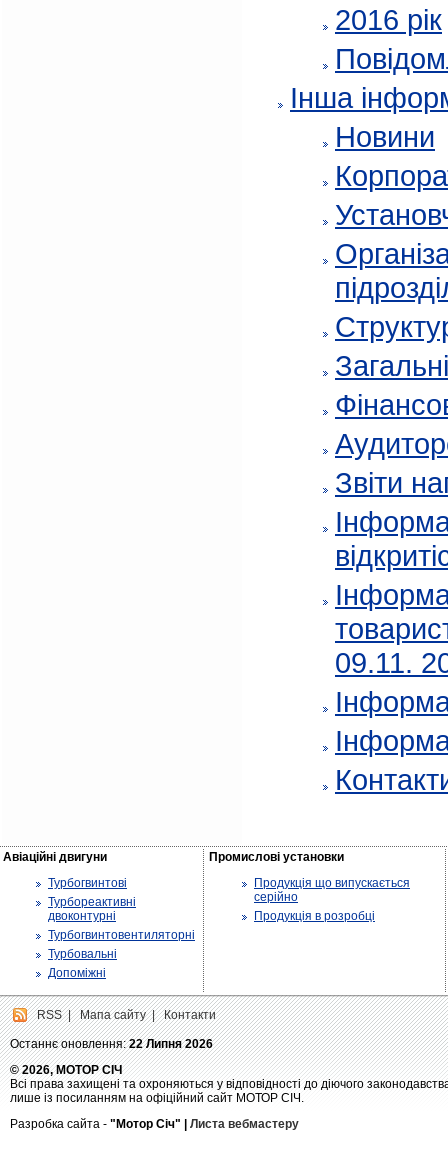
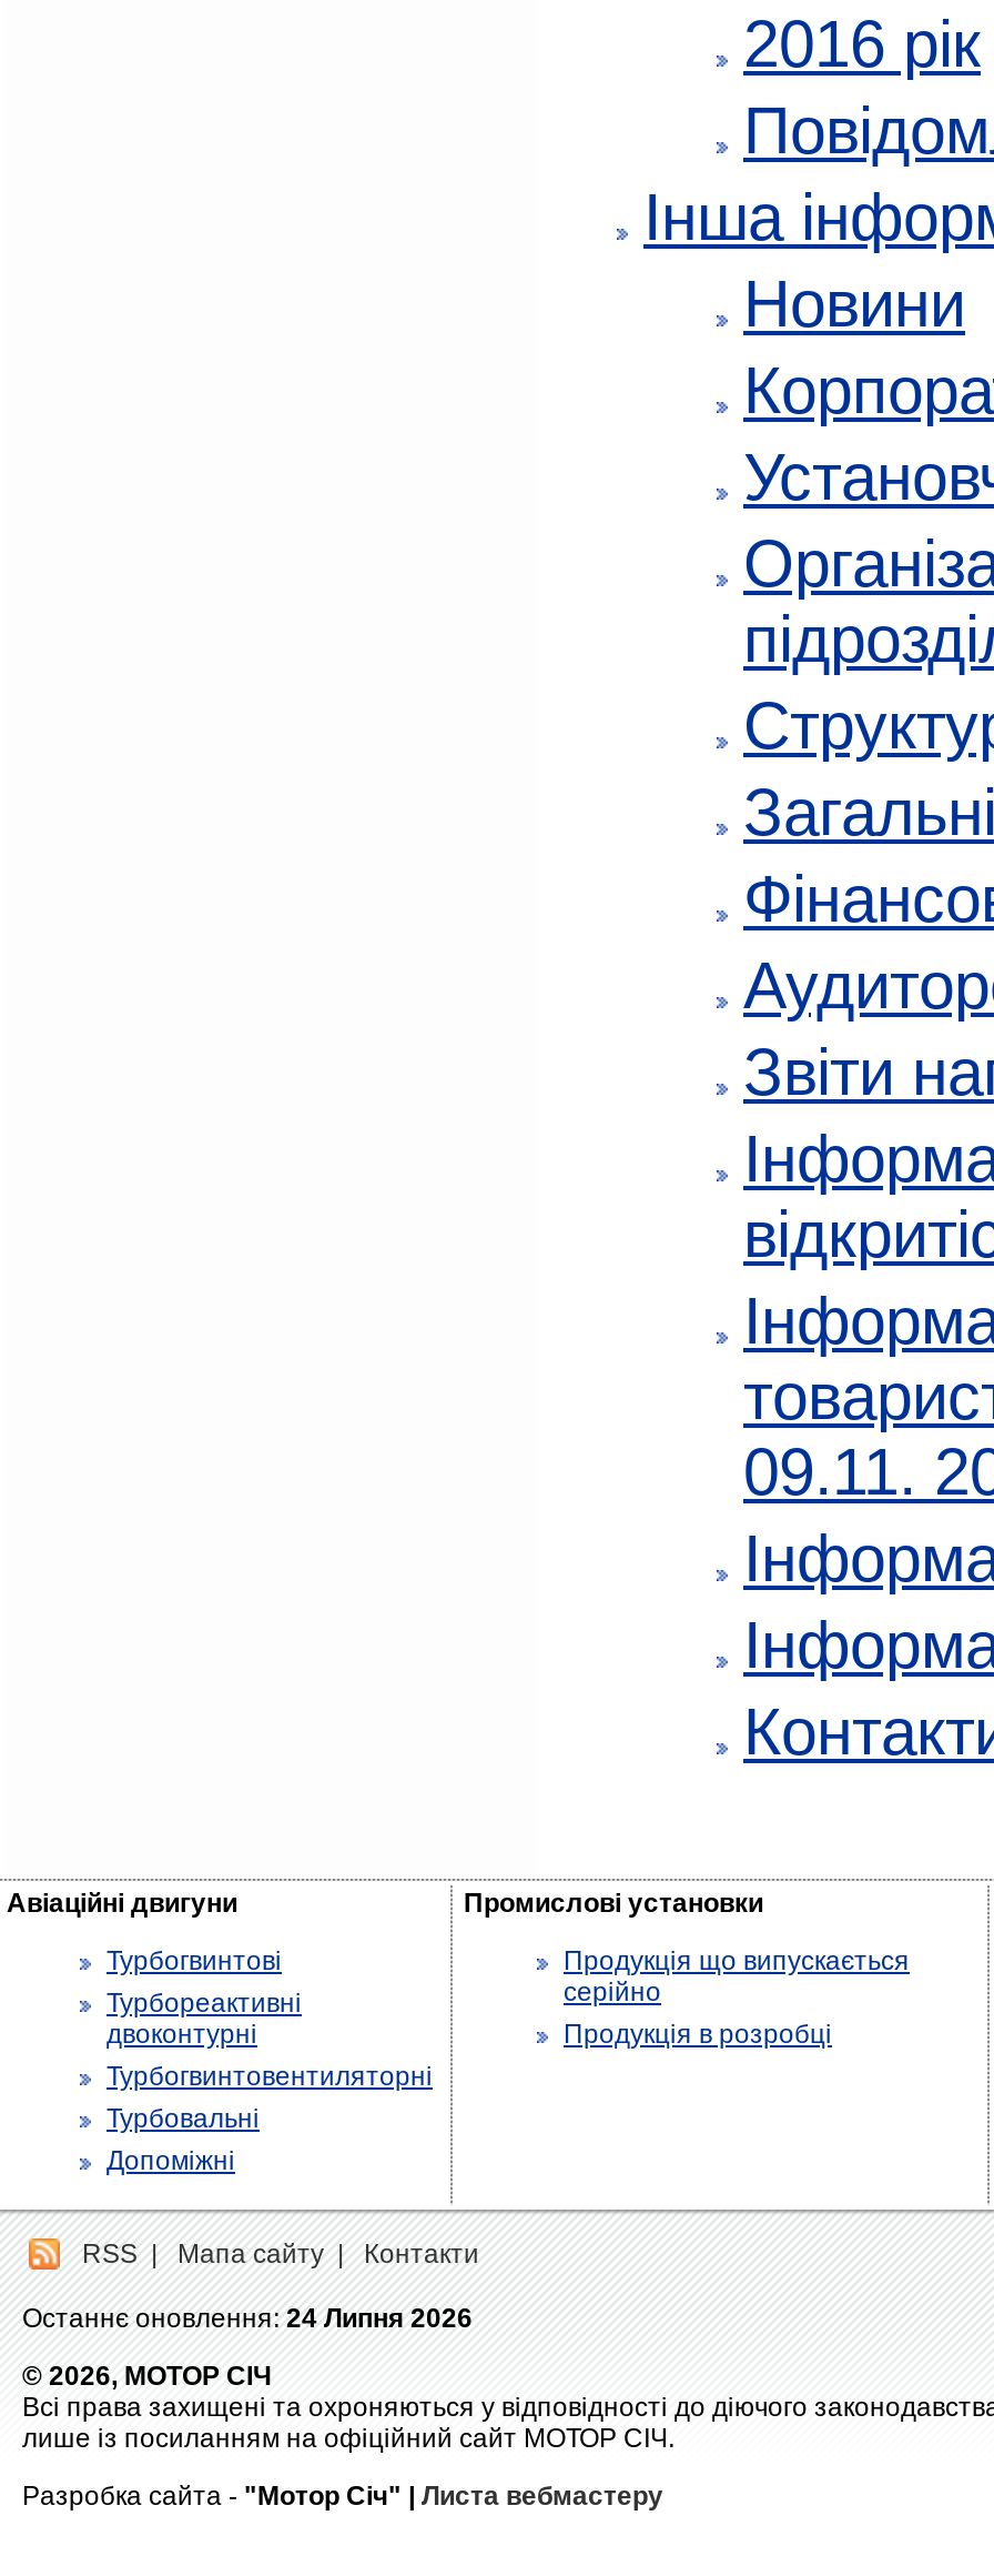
[10,1037,213,1051] Останнє оновлення: 22 Липня 2026 -> [22,2303,473,2334] Останнє оновлення: 24 Липня 2026

